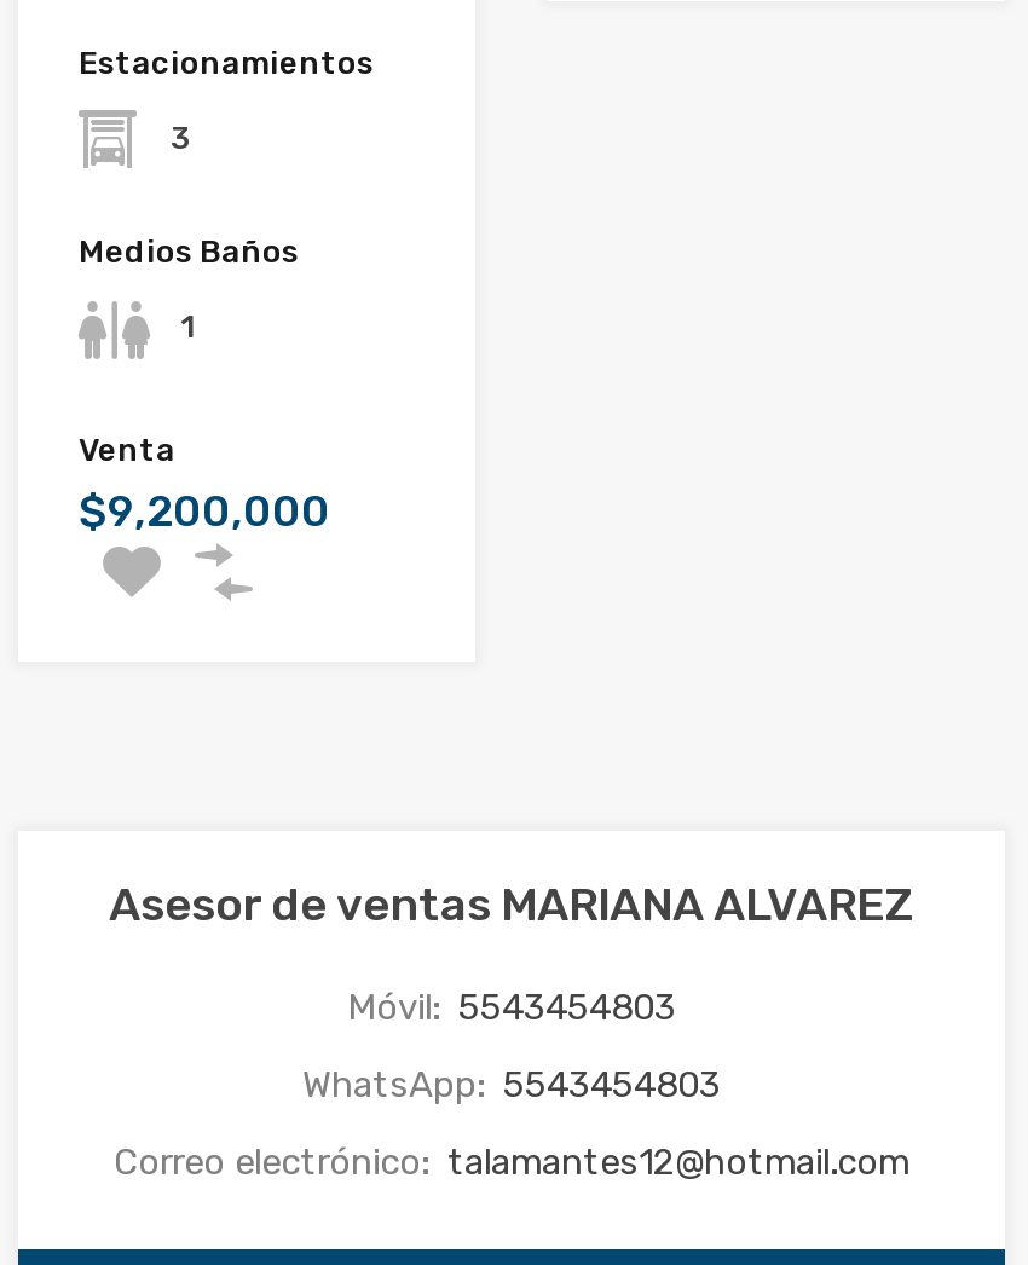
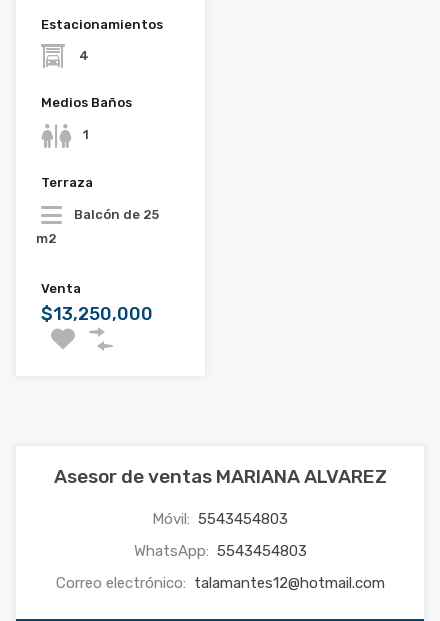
[171,119,190,155] 3 -> [79,48,89,63] 4
none -> [36,175,159,246] Terraza | Balcón de 25 | m2
[79,486,330,539] $9,200,000 -> [41,303,153,325] $13,250,000

